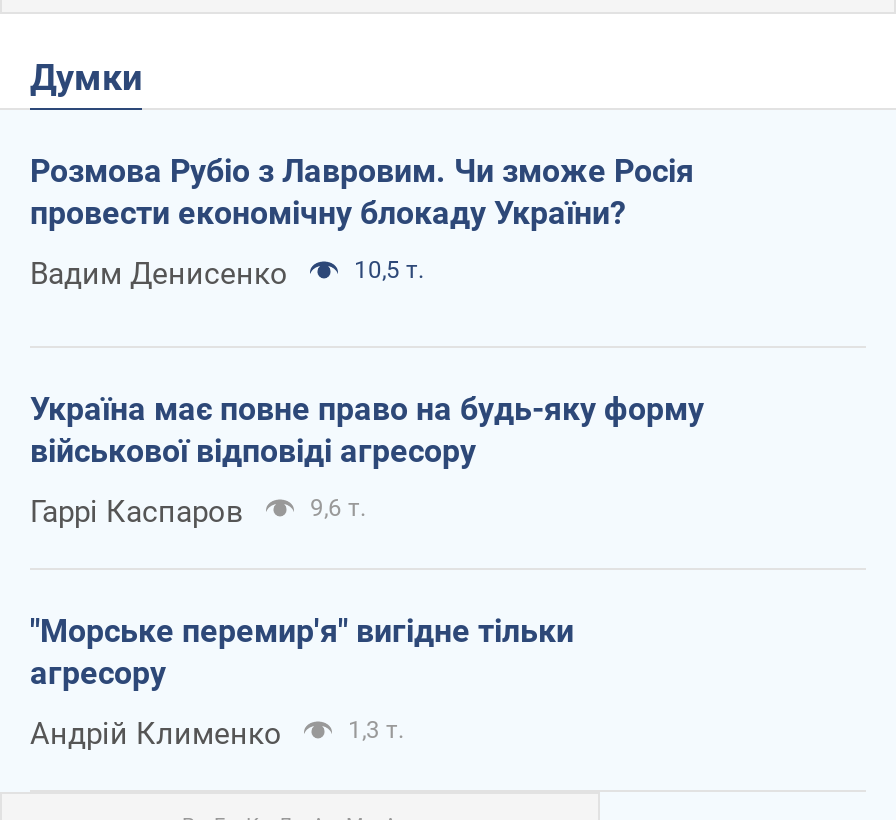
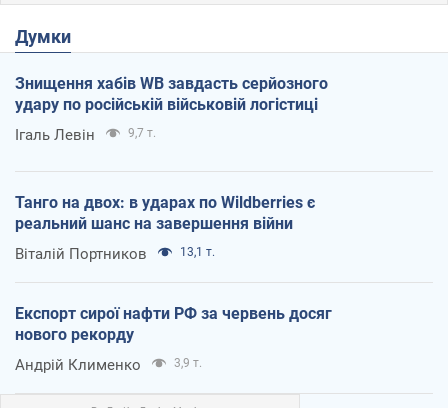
[30,151,694,231] Розмова Рубіо з Лавровим. Чи зможе Росія | провести економічну блокаду України? -> [15,74,328,114] Знищення хабів WB завдасть серйозного | удару по російській військовій логістиці
[30,255,424,291] Вадим Денисенко | 10,5 т. -> [15,126,156,144] Ігаль Левін | 9,7 т.
[30,389,704,469] Україна має повне право на будь-яку форму | військової відповіді агресору -> [15,193,315,233] Танго на двох: в ударах по Wildberries є | реальний шанс на завершення війни
[30,493,366,529] Гаррі Каспаров | 9,6 т. -> [15,245,215,263] Віталій Портников | 13,1 т.
[30,611,574,691] "Морське перемир'я" вигідне тільки | агресору -> [15,304,332,344] Експорт сирої нафти РФ за червень досяг | нового рекорду
[348,715,404,743] 1,3 т. -> [174,356,202,370] 3,9 т.

